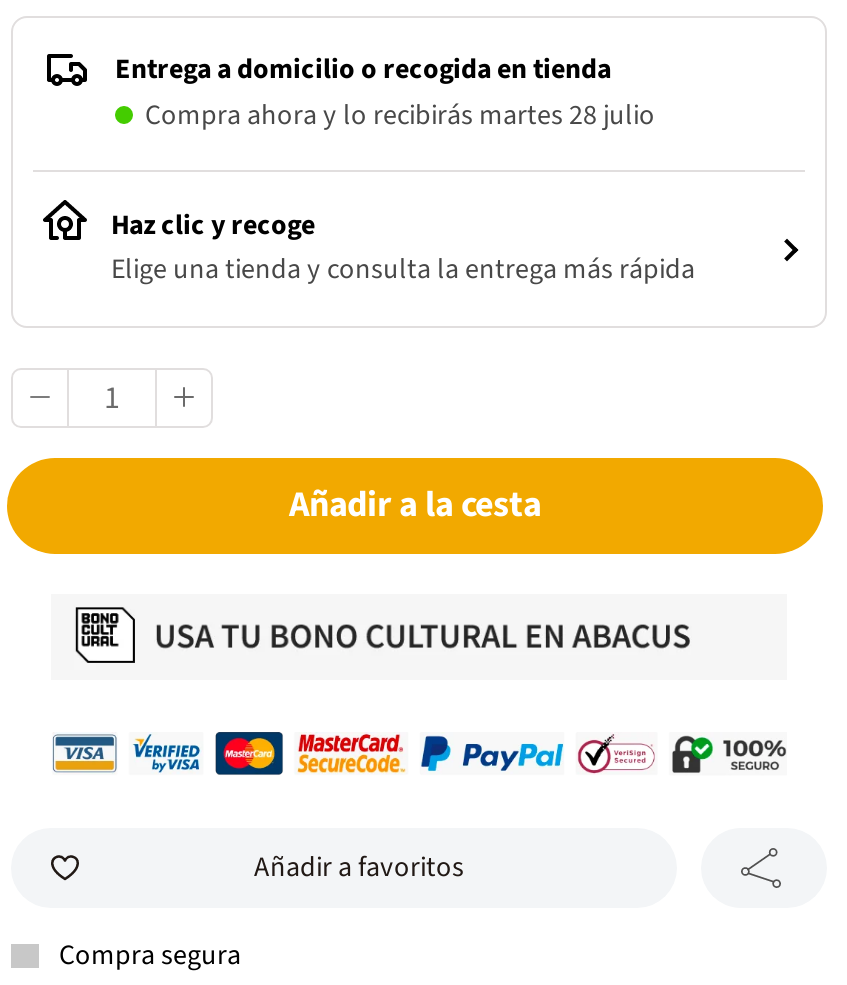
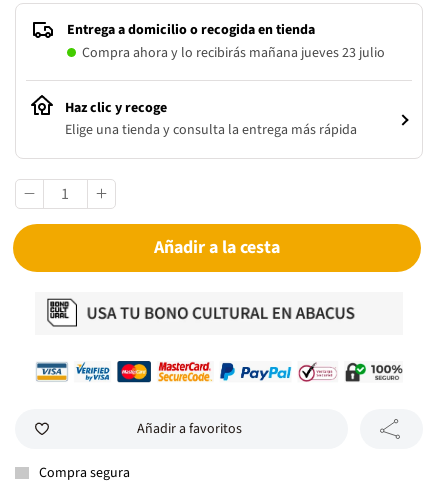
[145,97,655,137] Compra ahora y lo recibirás martes 28 julio -> [82,43,385,63] Compra ahora y lo recibirás mañana jueves 23 julio

